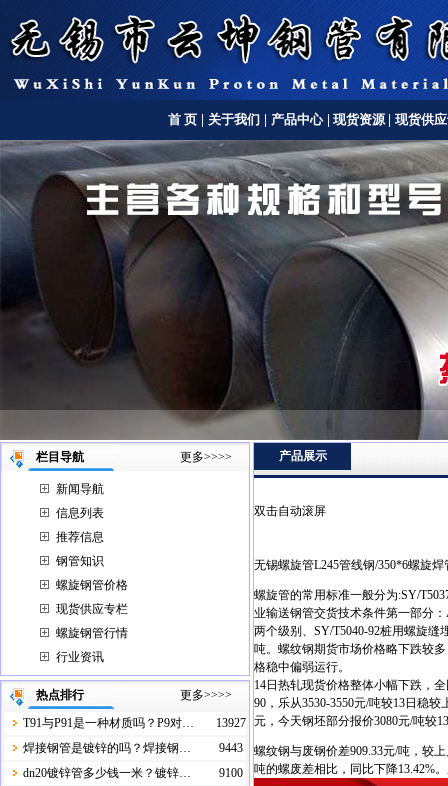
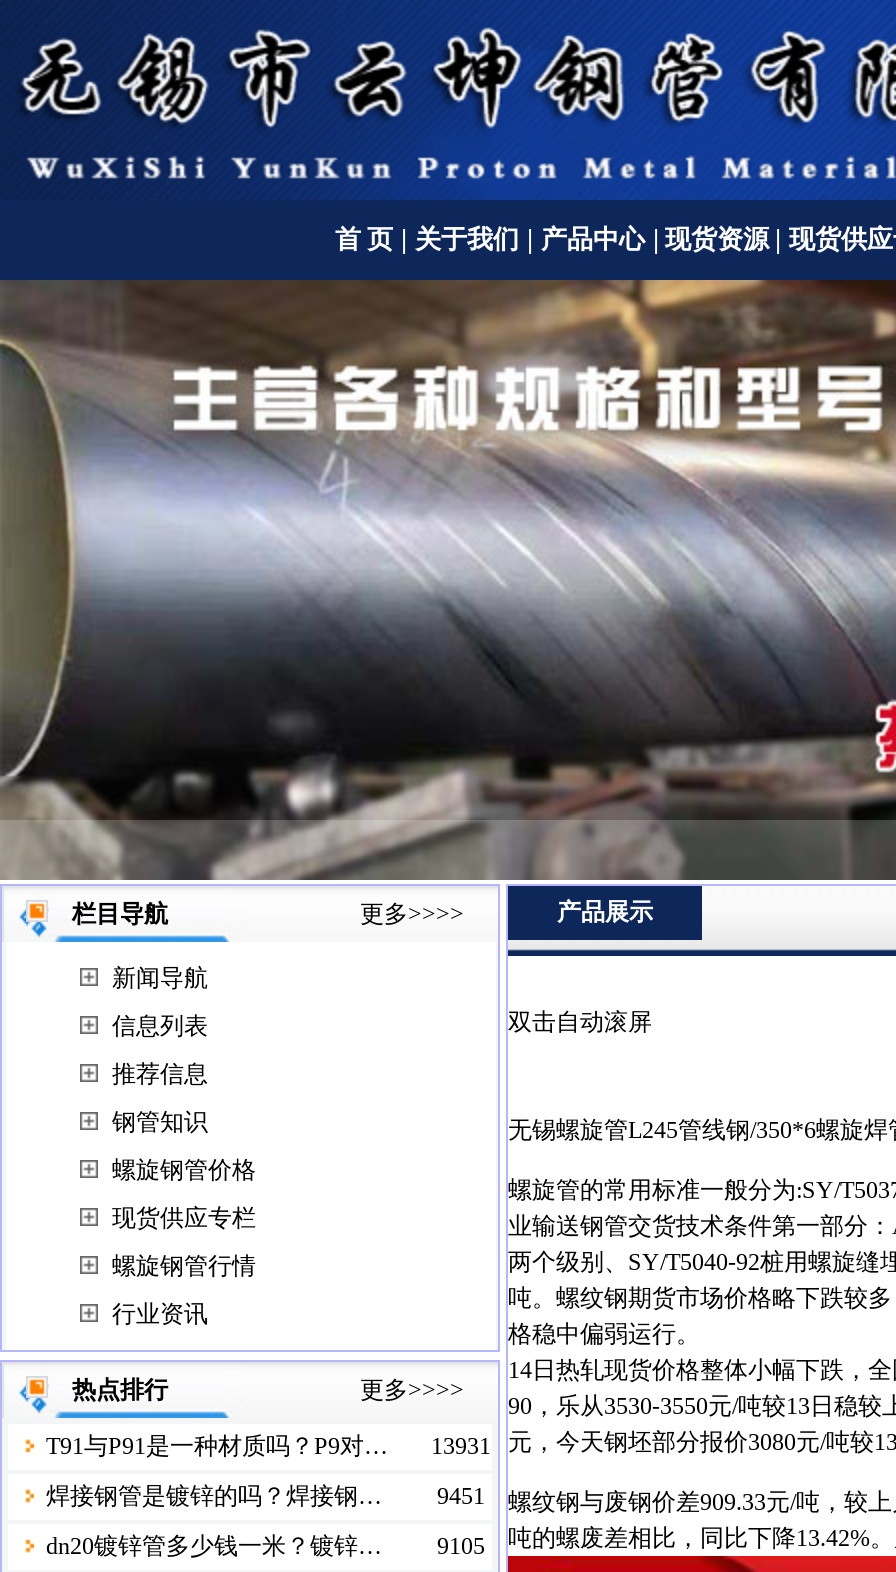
[3,139,445,440] [image] -> [6,280,890,880] [image]
[215,716,245,730] 13927 -> [431,1432,491,1460] 13931
[218,741,242,755] 9443 -> [437,1482,485,1510] 9451
[218,766,242,780] 9100 -> [437,1532,485,1560] 9105

